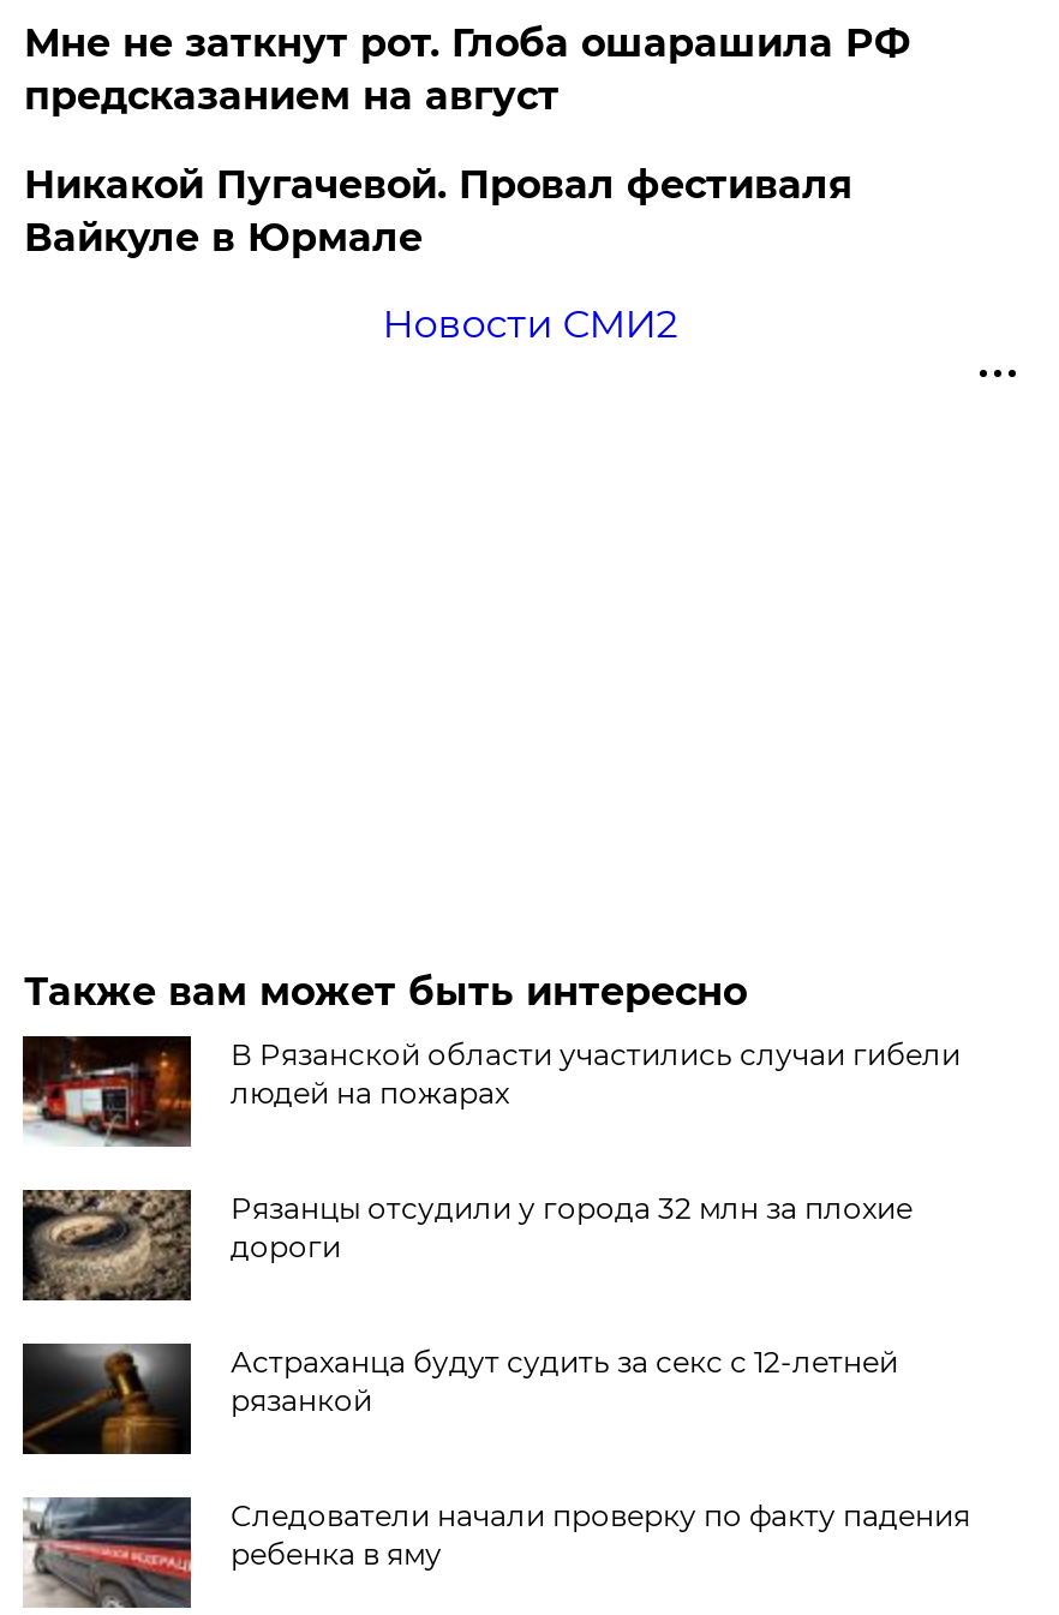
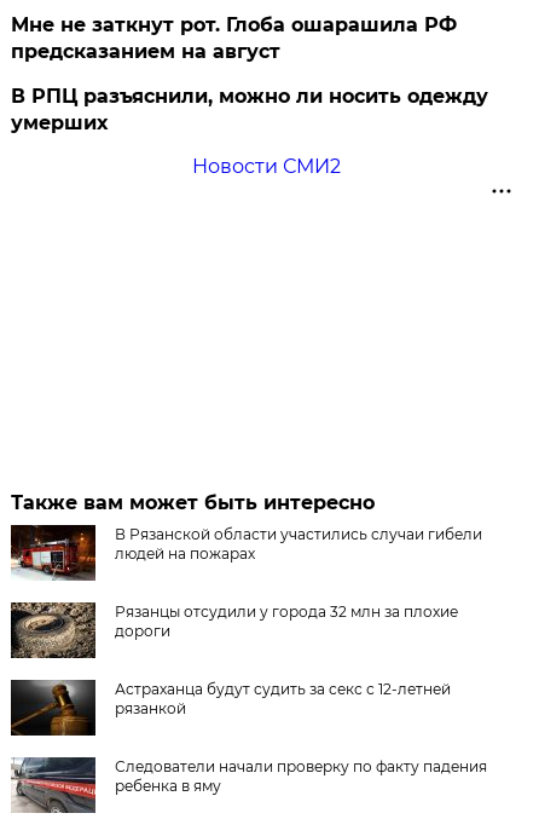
[24,162,852,260] Никакой Пугачевой. Провал фестиваля | Вайкуле в Юрмале -> [11,85,489,134] В РПЦ разъяснили, можно ли носить одежду | умерших

